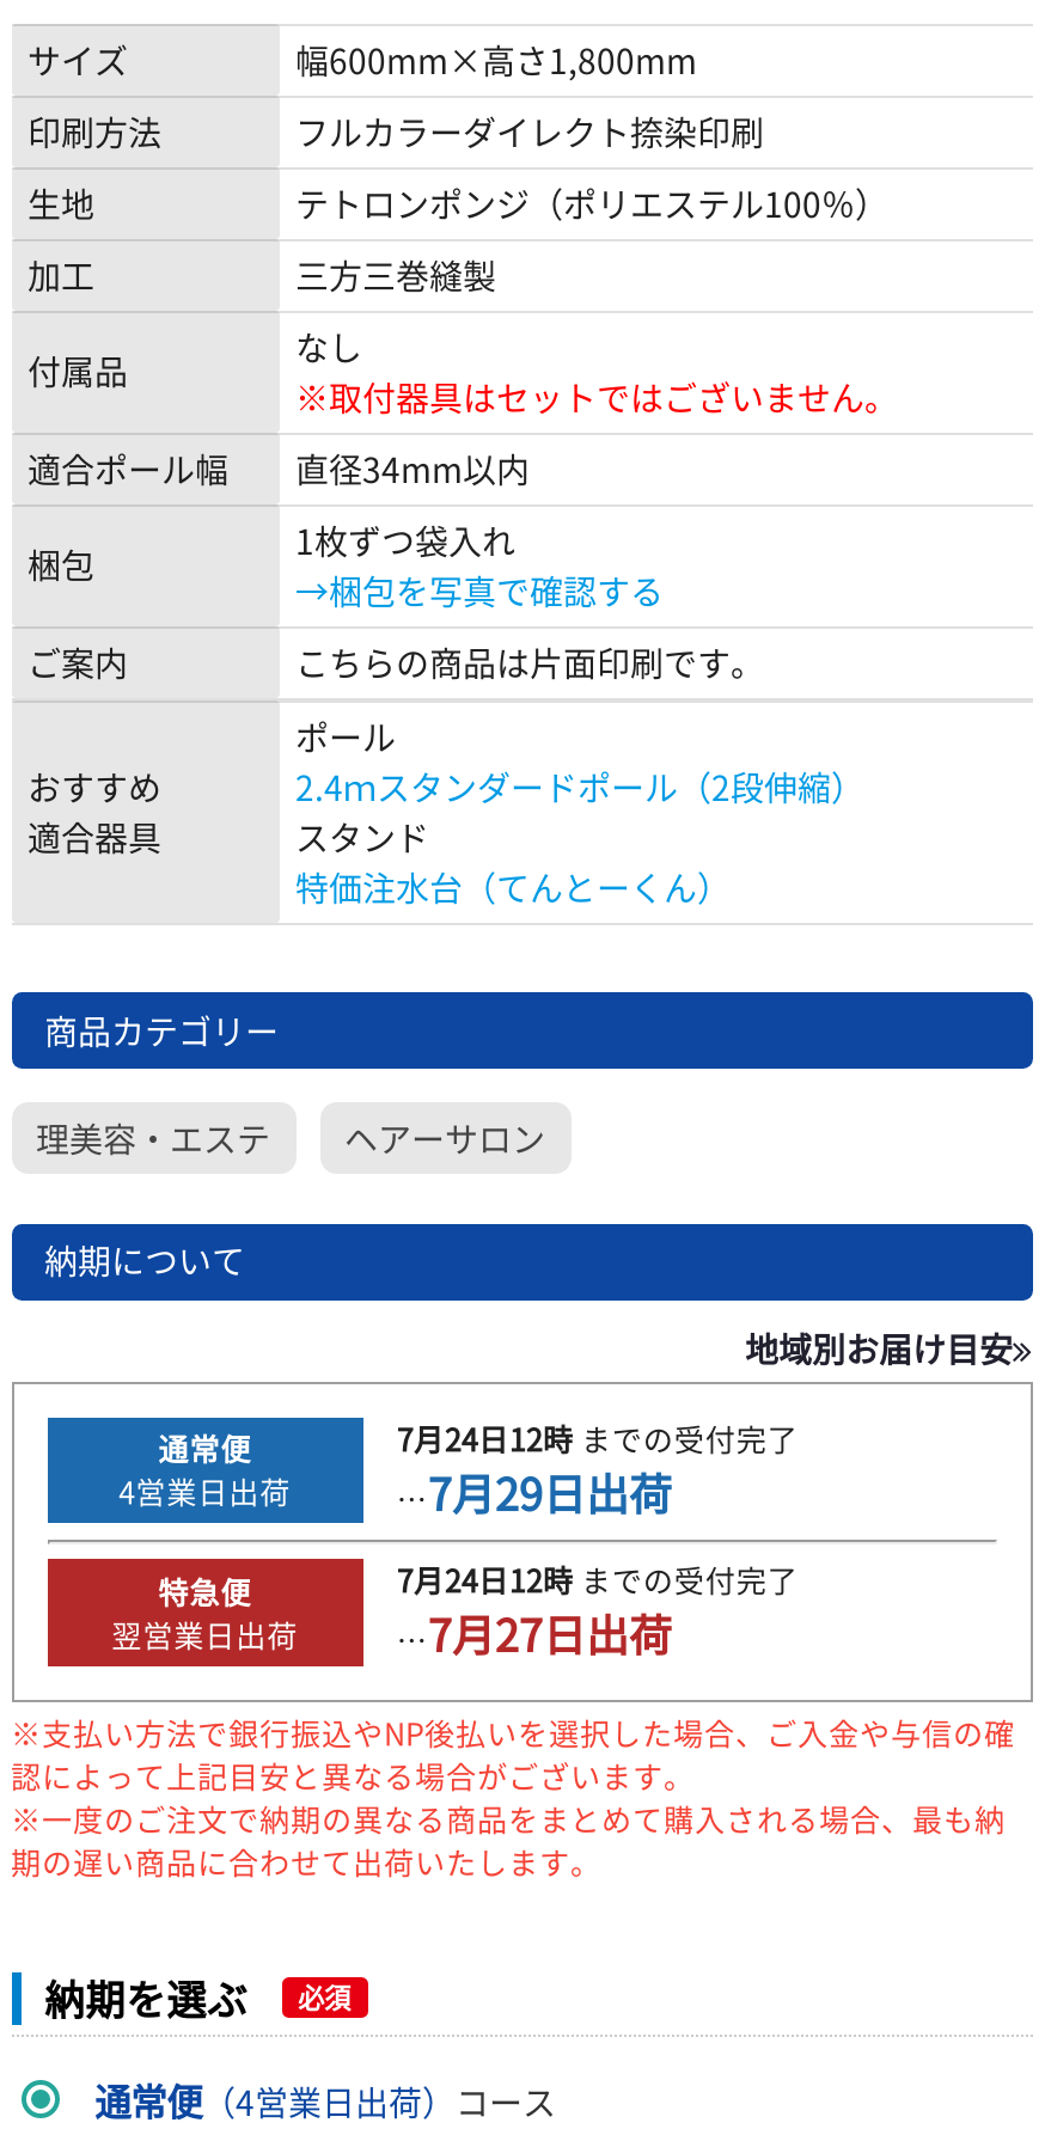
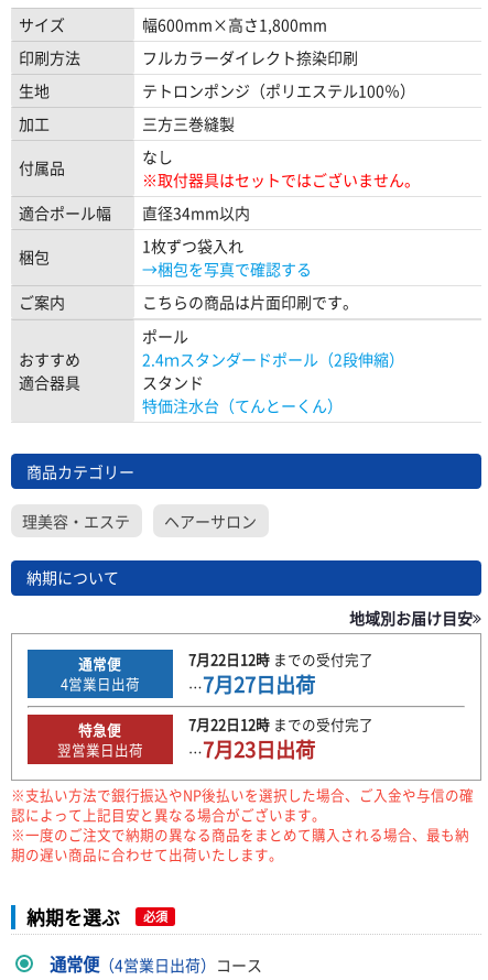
[396,1415,798,1460] 7月24日12時までの受付完了 -> [188,648,373,669] 7月22日12時までの受付完了
[396,1460,671,1525] …7月29日出荷 -> [188,669,315,699] …7月27日出荷
[396,1557,798,1603] 7月24日12時までの受付完了 -> [188,714,373,735] 7月22日12時までの受付完了
[396,1603,671,1667] …7月27日出荷 -> [188,735,315,765] …7月23日出荷

